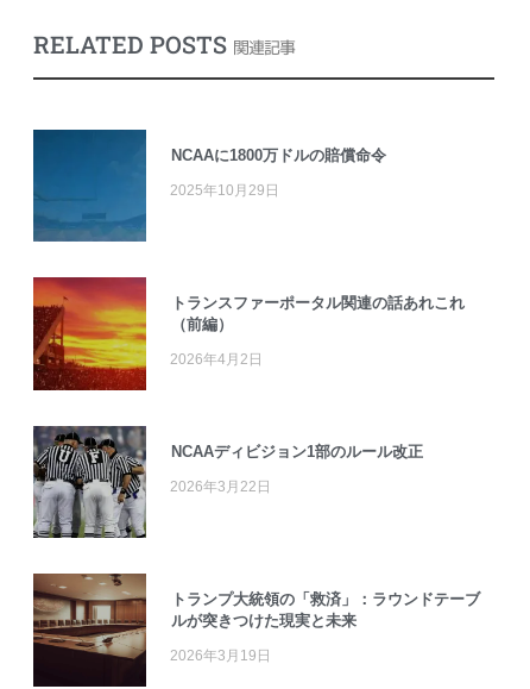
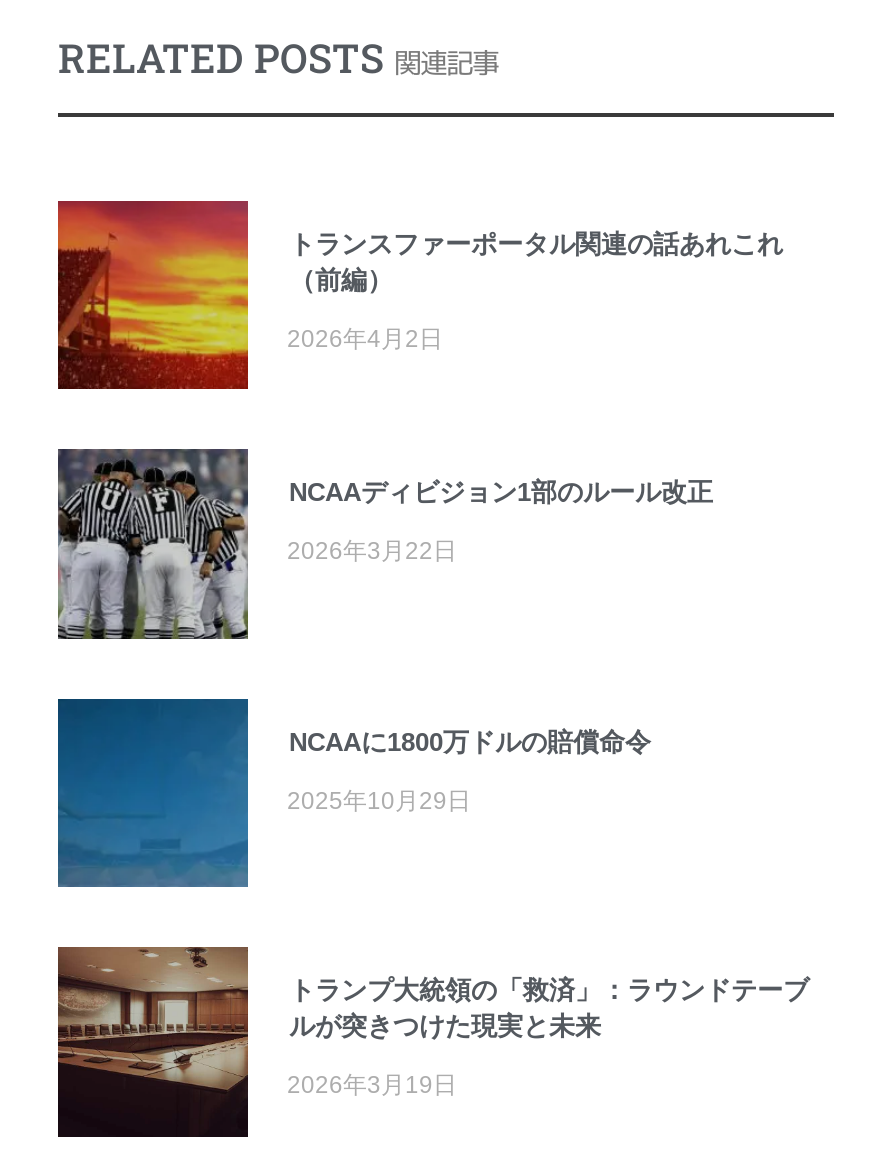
moved [32,129,386,243] -> [56,697,651,889]: [image] | NCAAに1800万ドルの賠償命令 | 2025年10月29日
moved [32,278,464,495] -> [56,203,783,565]: [image] | トランスファーポータル関連の話あれこれ | （前編） | 2026年4月2日 | NCAAディビジョン1部のルール改正 | 2026年3月22日

